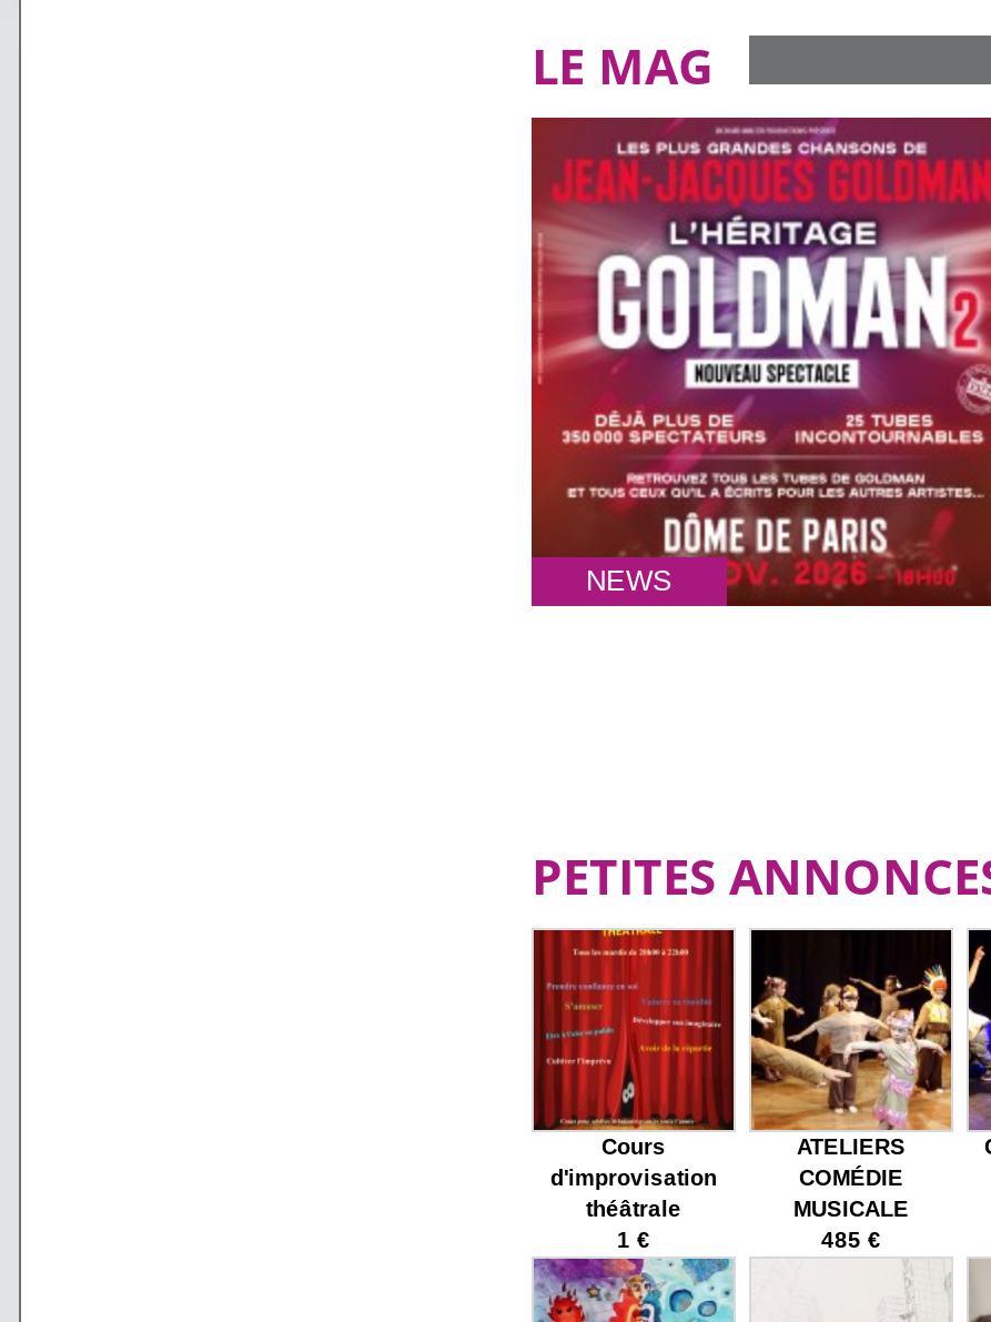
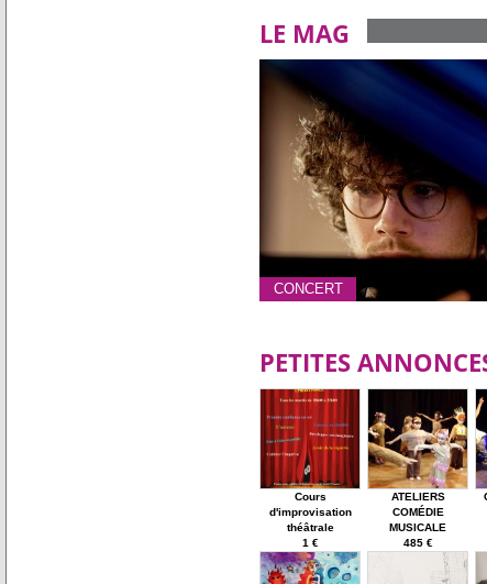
[529,115,984,608] [image] | NEWS -> [258,58,484,302] [image] | CONCERT

